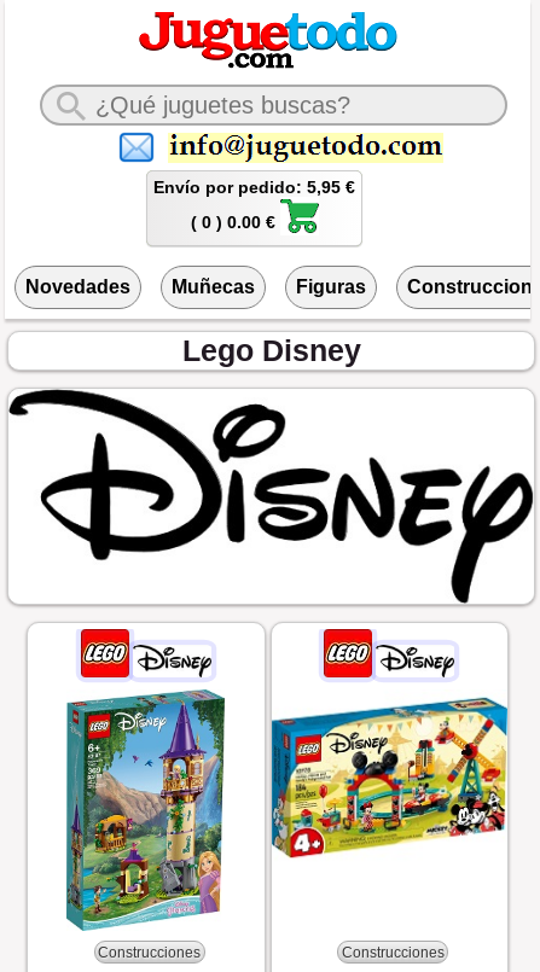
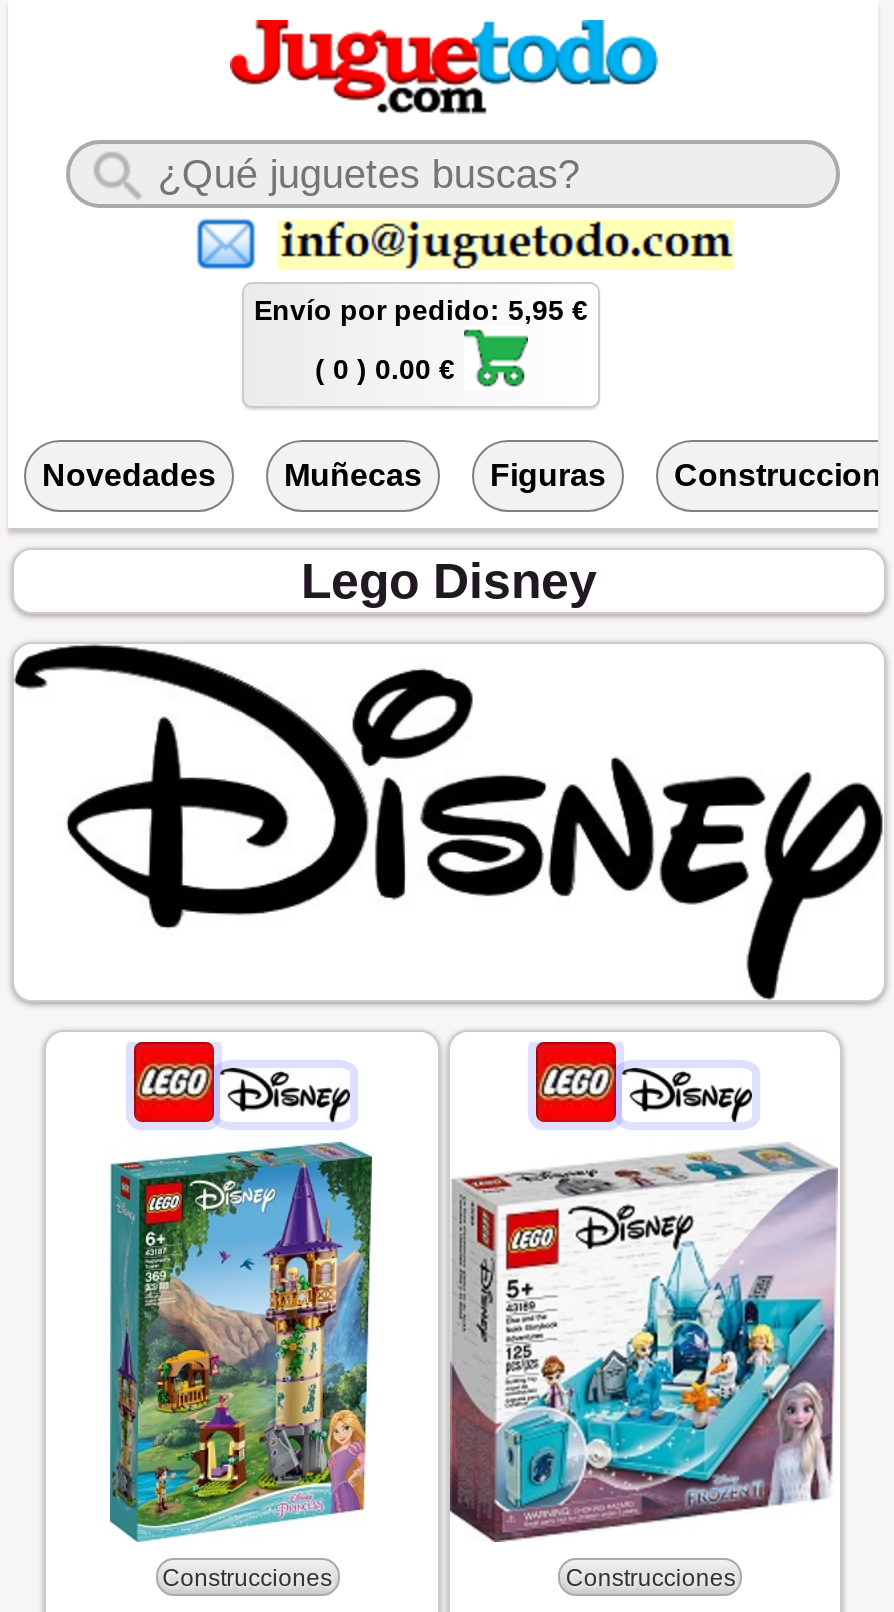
[271,691,509,931] [image] -> [448,1142,840,1544] [image]

